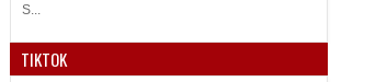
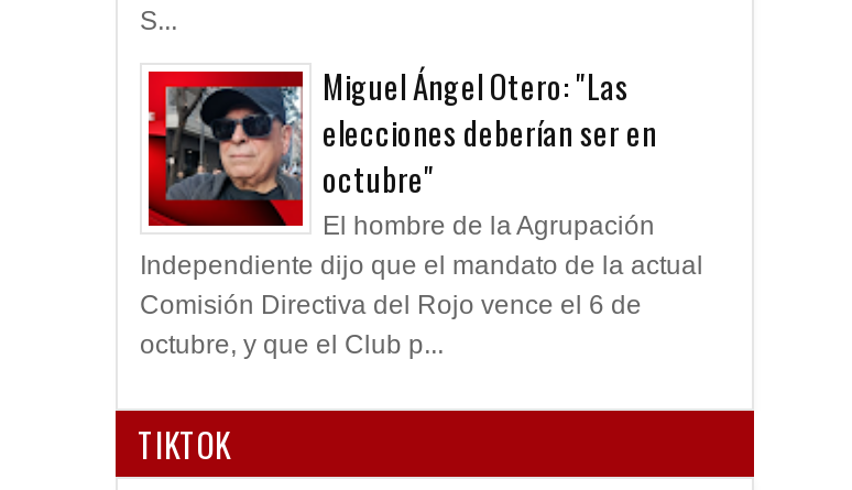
none -> [140,62,703,360] [image] | Miguel Ángel Otero: "Las | elecciones deberían ser en | octubre" | El hombre de la Agrupación | Independiente dijo que el mandato de la actual | Comisión Directiva del Rojo vence el 6 de | octubre, y que el Club p...

